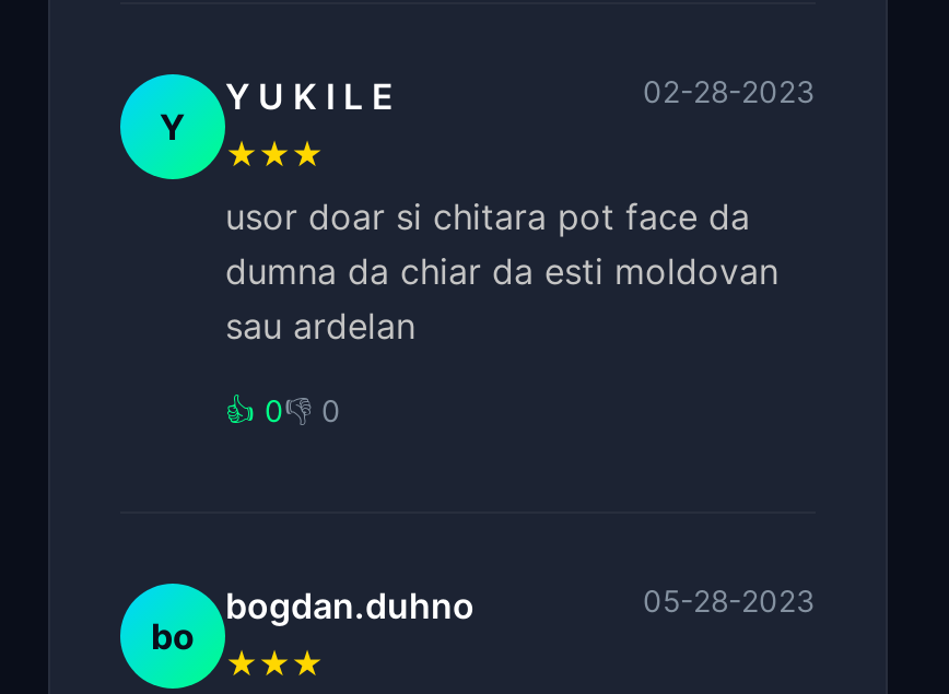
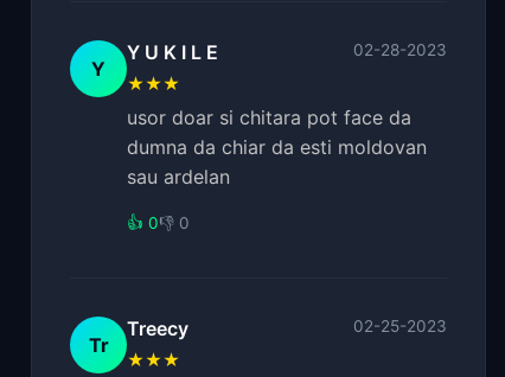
[225,584,816,628] bogdan.duhno | 05-28-2023 -> [127,317,447,341] Treecy | 02-25-2023
[151,615,195,659] bo -> [88,334,108,357] Tr

